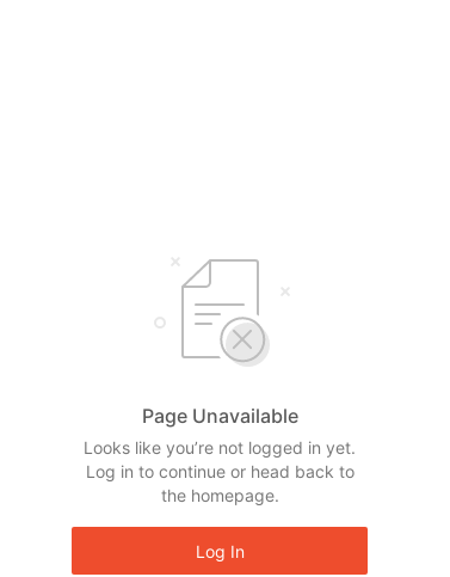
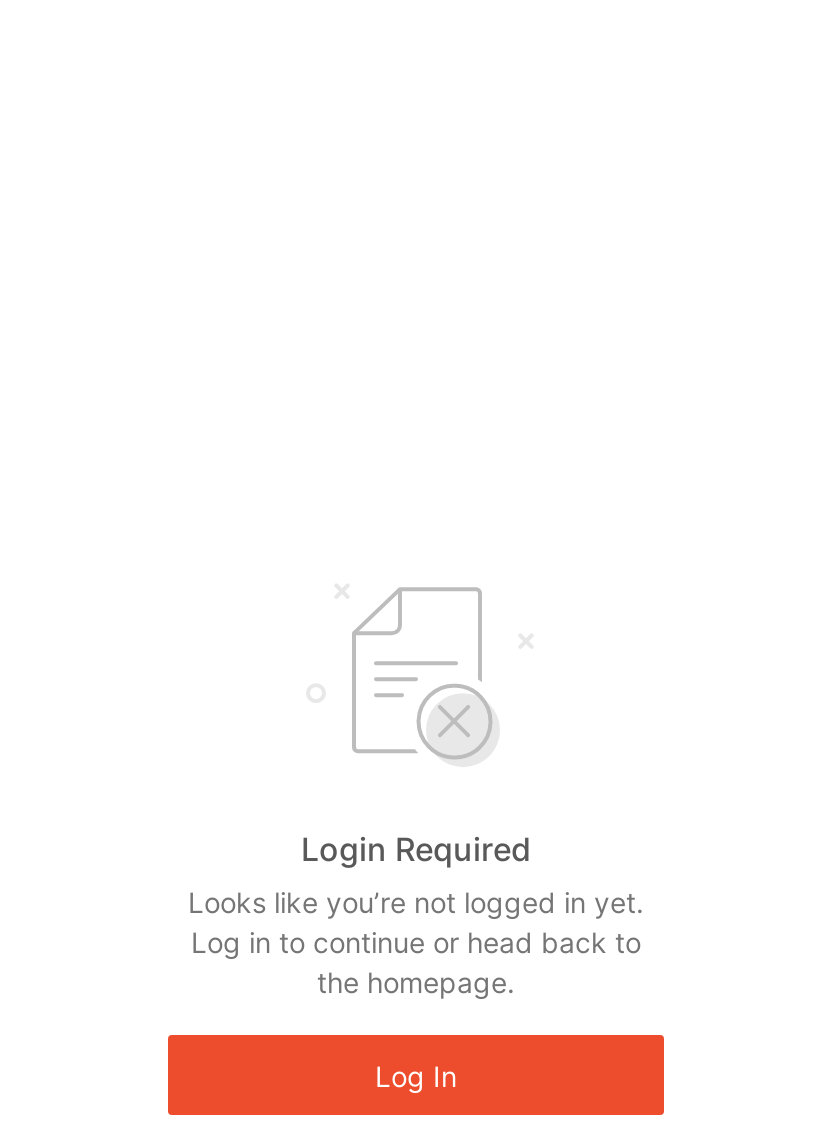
[141,404,298,428] Page Unavailable -> [301,829,531,869] Login Required

